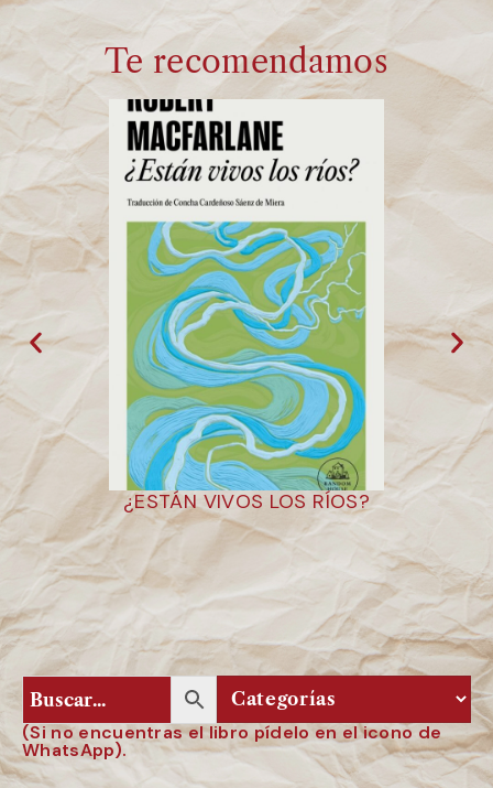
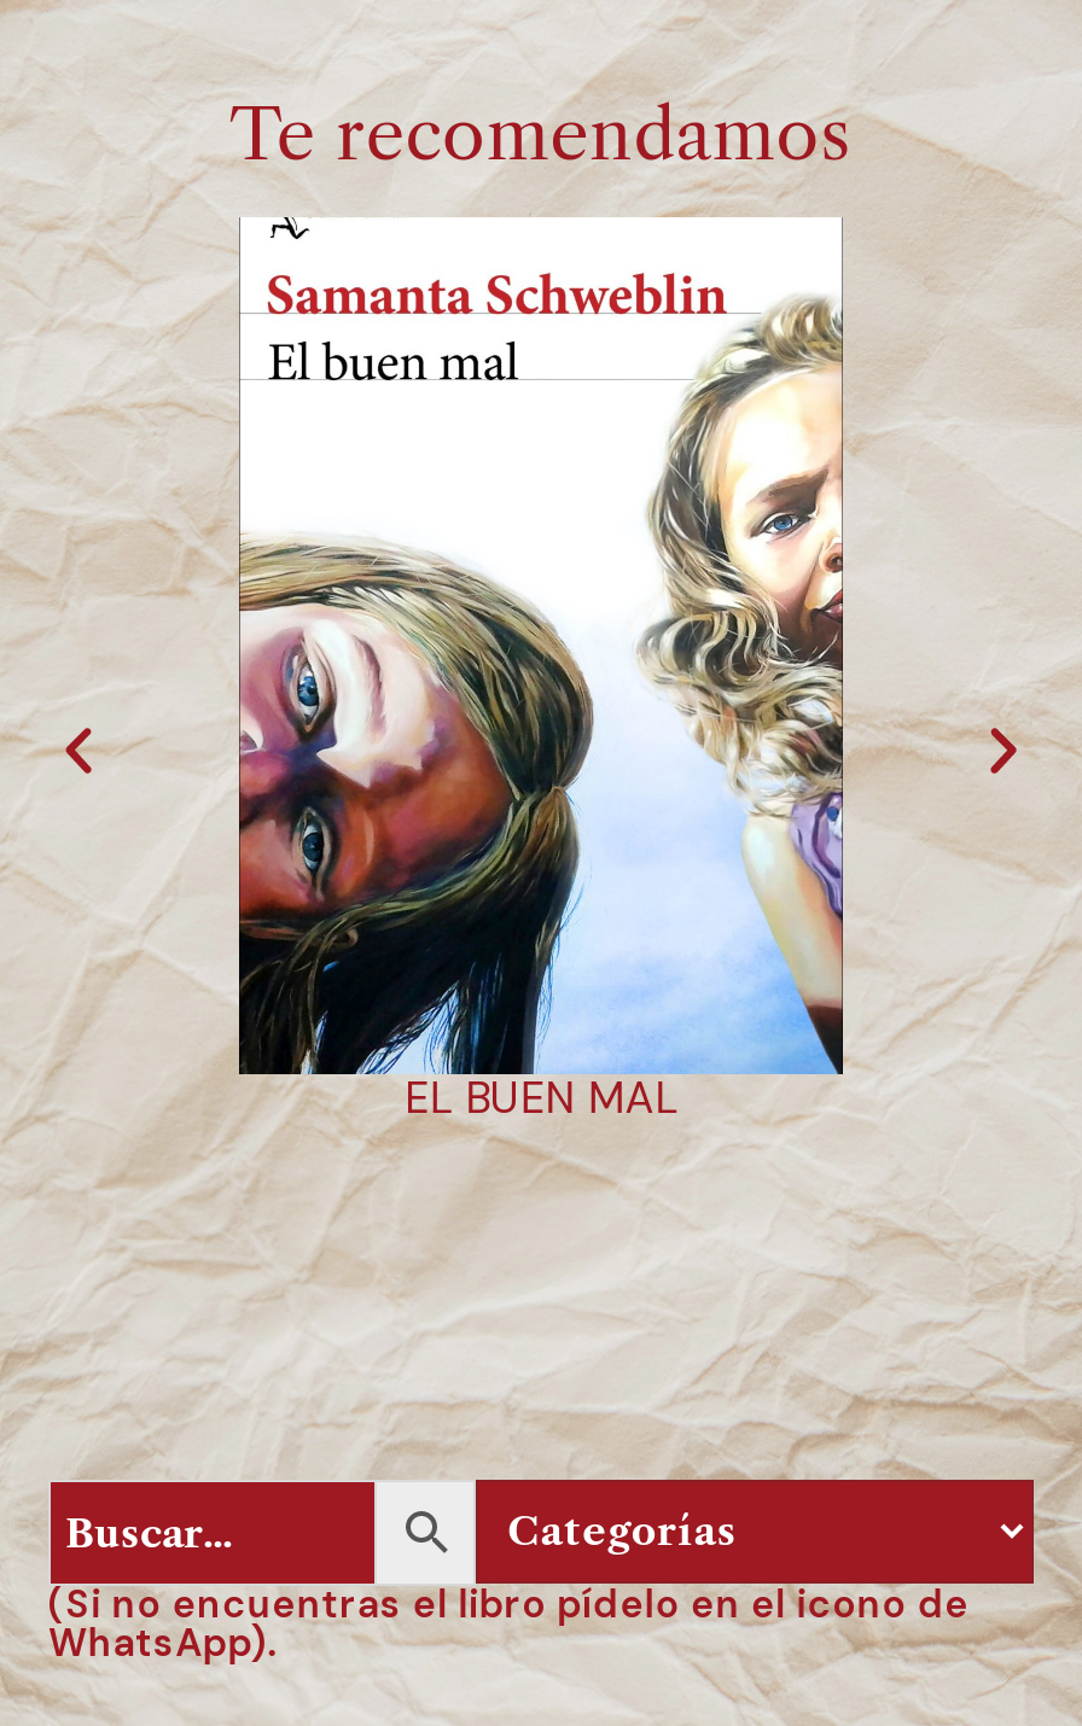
[109,98,384,514] [image] | ¿ESTÁN VIVOS LOS RÍOS? -> [237,217,845,1127] [image] | EL BUEN MAL

